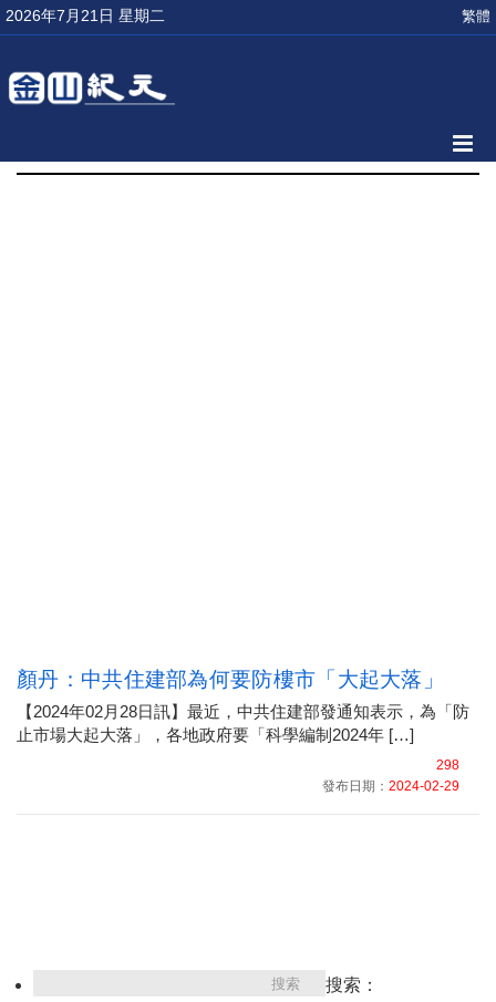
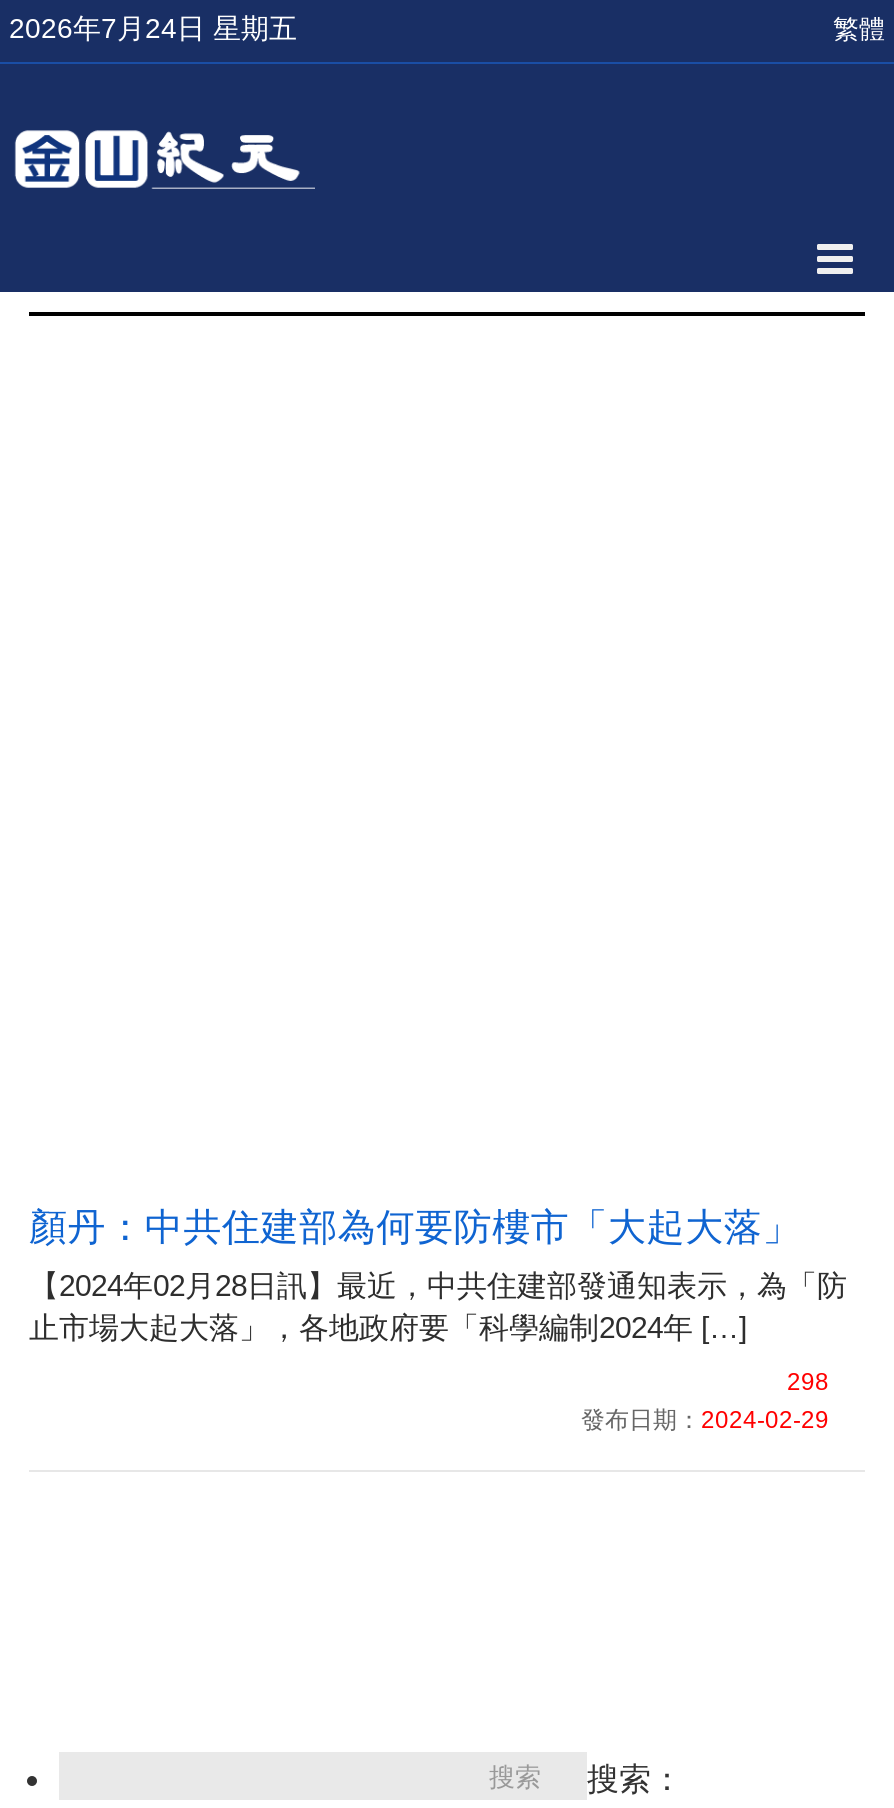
[6,7,165,24] 2026年7月21日 星期二 -> [9,12,297,44] 2026年7月24日 星期五

